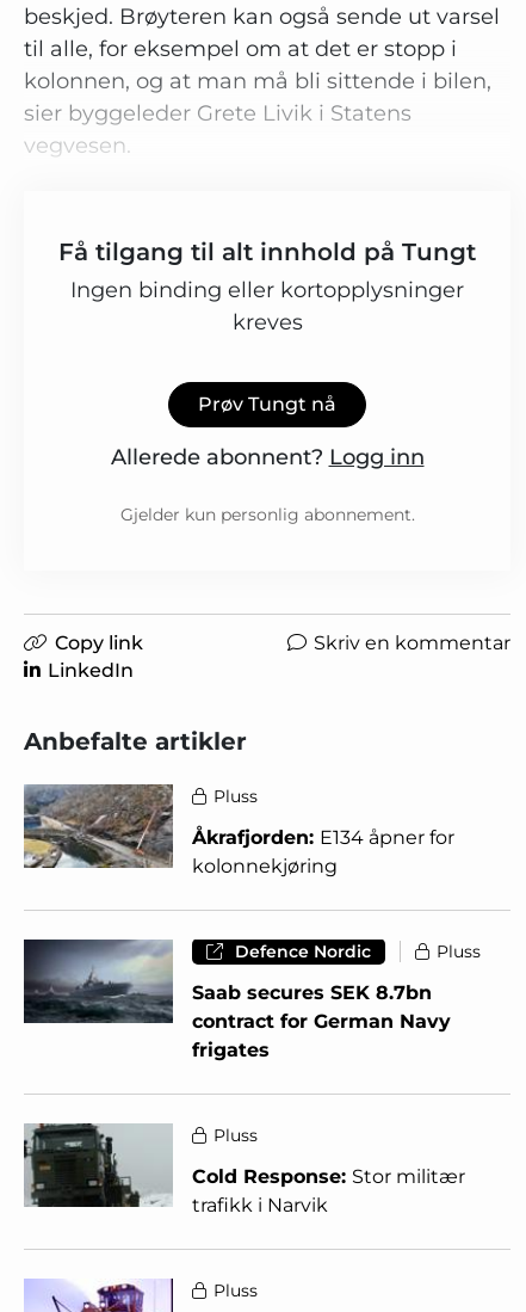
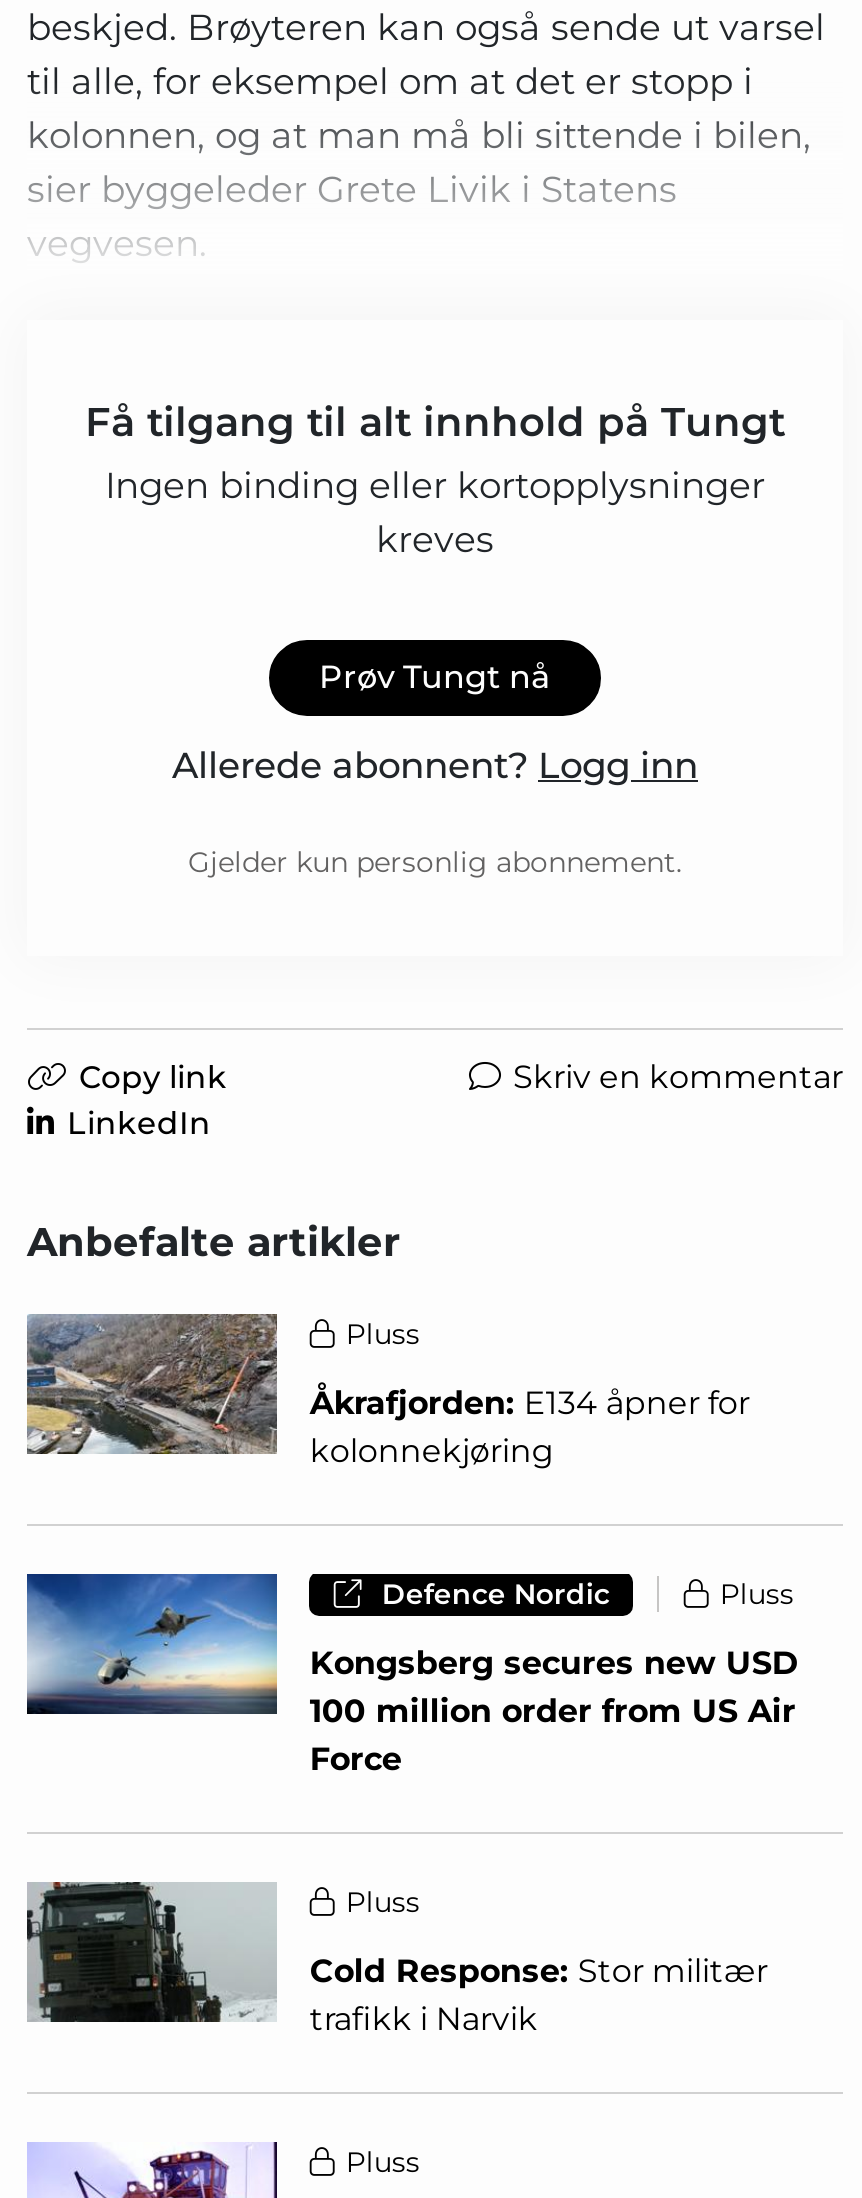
[23,940,451,1061] [image] | Saab secures SEK 8.7bn | contract for German Navy | frigates -> [25,1574,798,1778] [image] | Kongsberg secures new USD | 100 million order from US Air | Force

